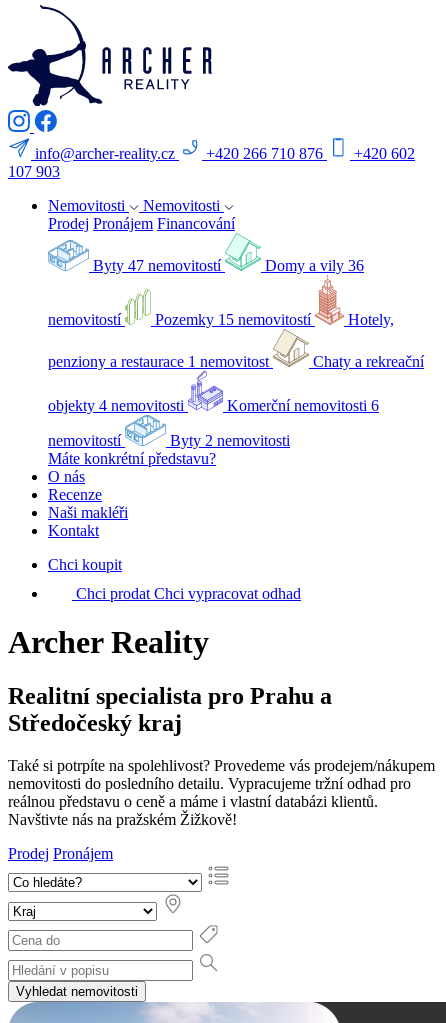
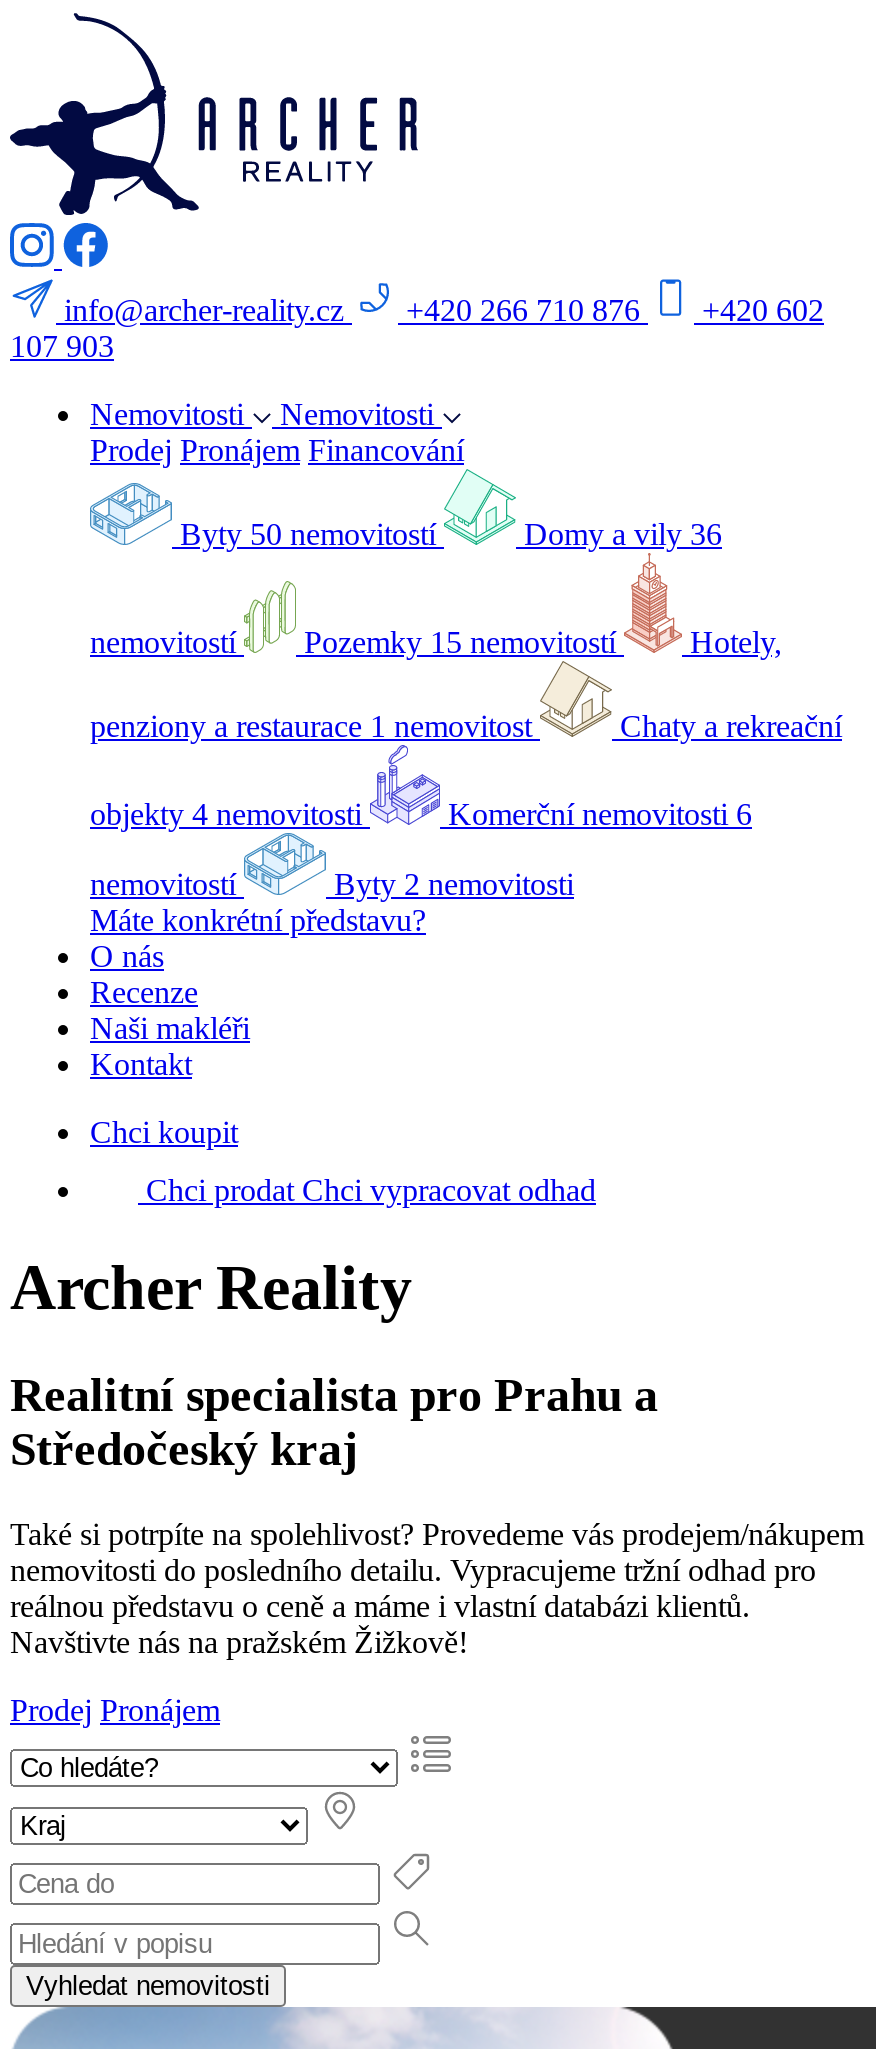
[93,257,221,274] Byty 47 nemovitostí -> [180,517,436,551] Byty 50 nemovitostí

